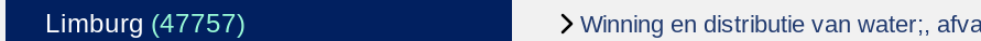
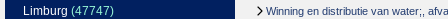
[45,9,246,39] Limburg (47757) -> [23,4,114,18] Limburg (47747)

